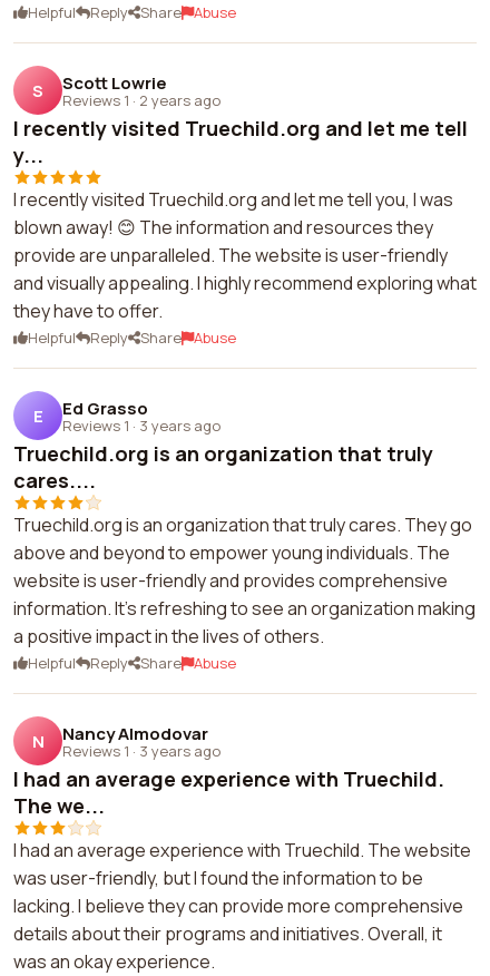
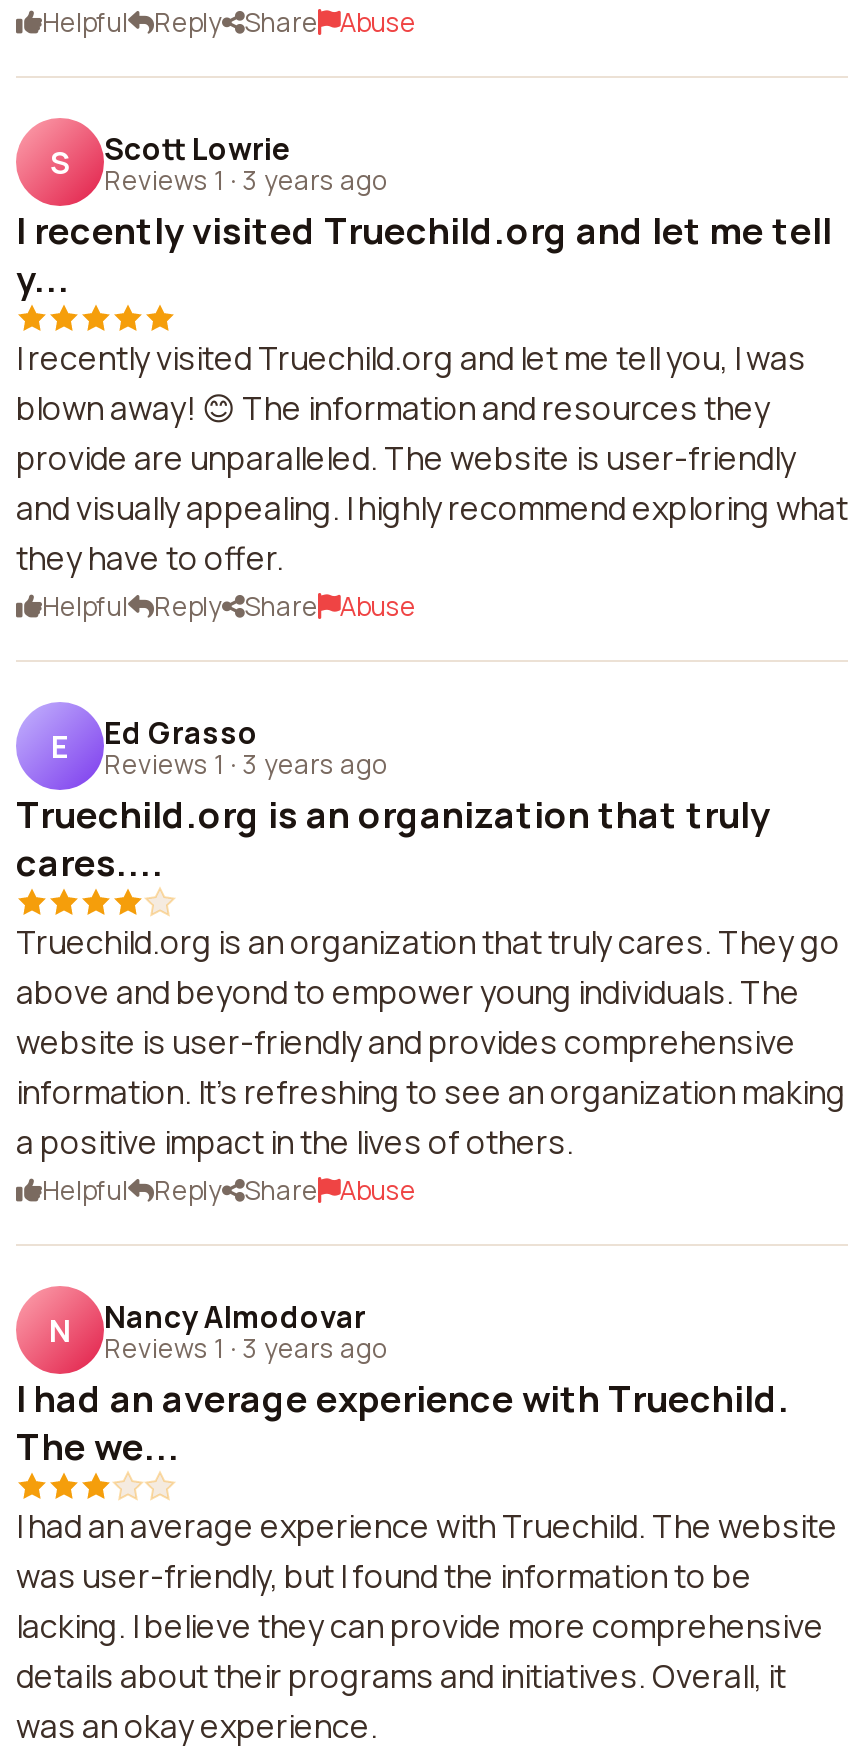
[62,90,220,110] Reviews 1 ·2 years ago -> [104,161,388,197] Reviews 1 ·3 years ago

